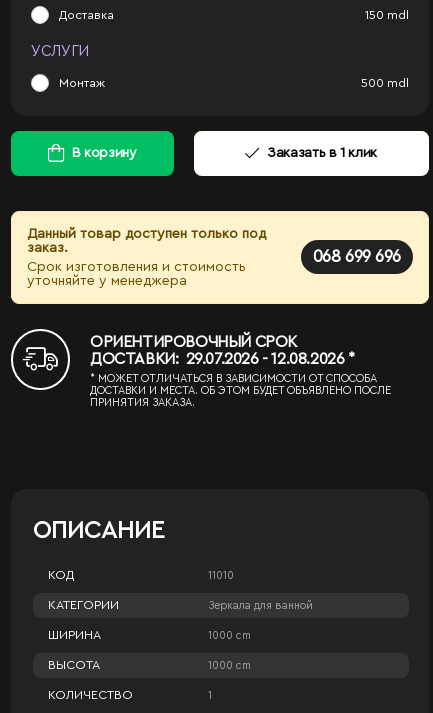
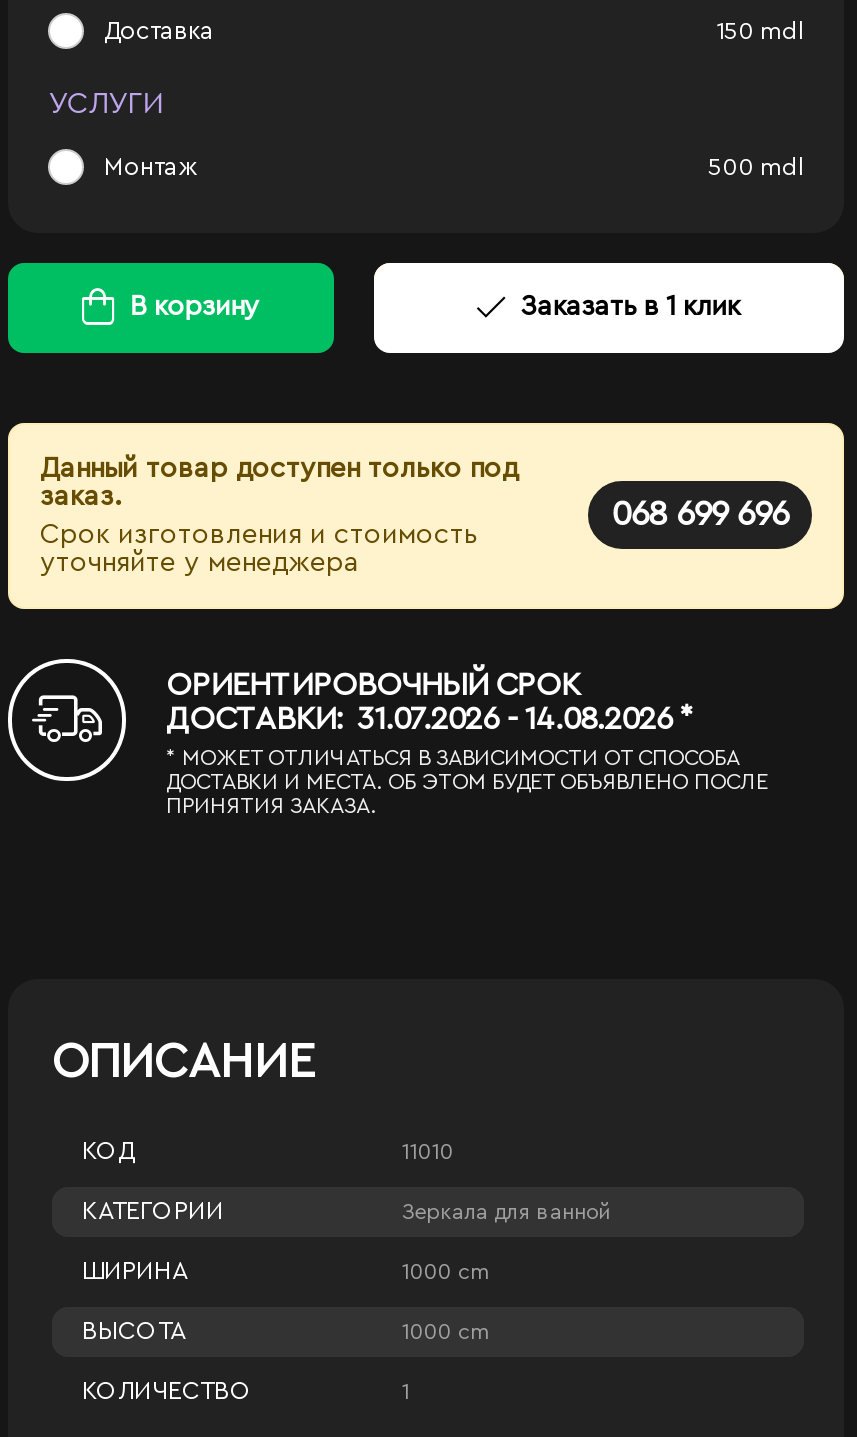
[90,350,355,366] ДОСТАВКИ: 29.07.2026 - 12.08.2026 * -> [166,702,693,734] ДОСТАВКИ: 31.07.2026 - 14.08.2026 *

